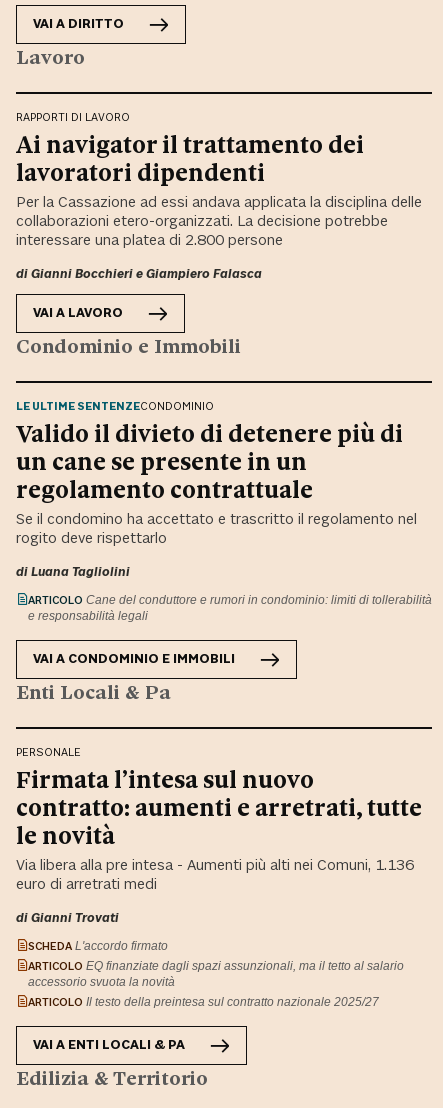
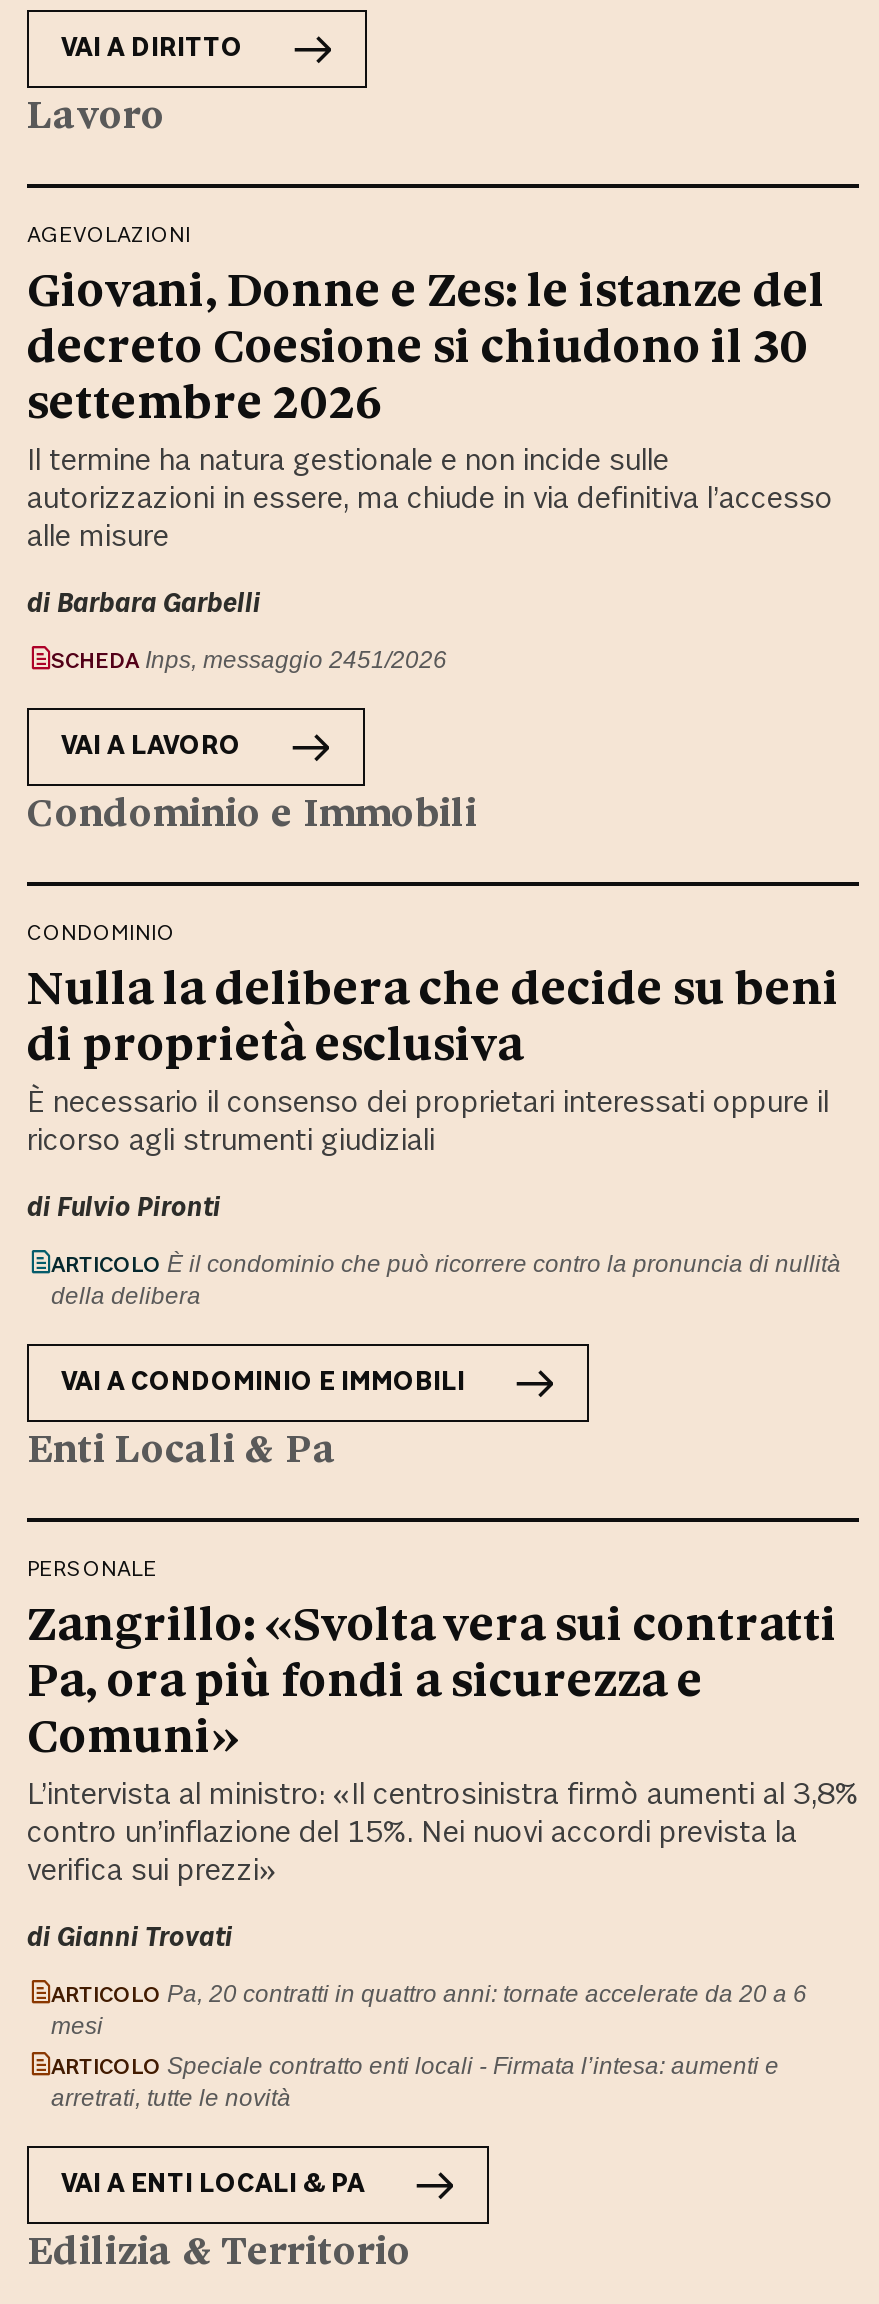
[16,110,422,282] RAPPORTI DI LAVORO | Ai navigator il trattamento dei | lavoratori dipendenti | Per la Cassazione ad essi andava applicata la disciplina delle | collaborazioni etero-organizzati. La decisione potrebbe | interessare una platea di 2.800 persone | di Gianni Bocchieri e Giampiero Falasca -> [27,219,833,676] AGEVOLAZIONI | Giovani, Donne e Zes: le istanze del | decreto Coesione si chiudono il 30 | settembre 2026 | Il termine ha natura gestionale e non incide sulle | autorizzazioni in essere, ma chiude in via definitiva l’accesso | alle misure | di Barbara Garbelli | SCHEDA Inps, messaggio 2451/2026
[16,399,417,548] LE ULTIME SENTENZECONDOMINIO | Valido il divieto di detenere più di | un cane se presente in un | regolamento contrattuale | Se il condomino ha accettato e trascritto il regolamento nel | rogito deve rispettarlo -> [27,917,839,1160] CONDOMINIO | Nulla la delibera che decide su beni | di proprietà esclusiva | È necessario il consenso dei proprietari interessati oppure il | ricorso agli strumenti giudiziali
[16,564,130,580] di Luana Tagliolini -> [27,1192,221,1224] di Fulvio Pironti
[28,593,432,623] ARTICOLO Cane del conduttore e rumori in condominio: limiti di tollerabilità | e responsabilità legali -> [51,1250,841,1310] ARTICOLO È il condominio che può ricorrere contro la pronuncia di nullità | della delibera
[16,761,422,894] Firmata l’intesa sul nuovo | contratto: aumenti e arretrati, tutte | le novità | Via libera alla pre intesa - Aumenti più alti nei Comuni, 1.136 | euro di arretrati medi -> [27,1586,859,1890] Zangrillo: «Svolta vera sui contratti | Pa, ora più fondi a sicurezza e | Comuni» | L’intervista al ministro: «Il centrosinistra firmò aumenti al 3,8% | contro un’inflazione del 15%. Nei nuovi accordi prevista la | verifica sui prezzi»
[28,939,404,1010] SCHEDA L'accordo firmato | ARTICOLO EQ finanziate dagli spazi assunzionali, ma il tetto al salario | accessorio svuota la novità | ARTICOLO Il testo della preintesa sul contratto nazionale 2025/27 -> [51,1980,807,2112] ARTICOLO Pa, 20 contratti in quattro anni: tornate accelerate da 20 a 6 | mesi | ARTICOLO Speciale contratto enti locali - Firmata l’intesa: aumenti e | arretrati, tutte le novità

